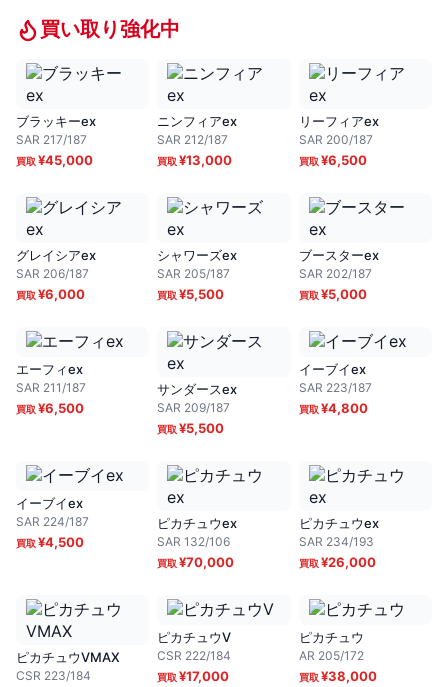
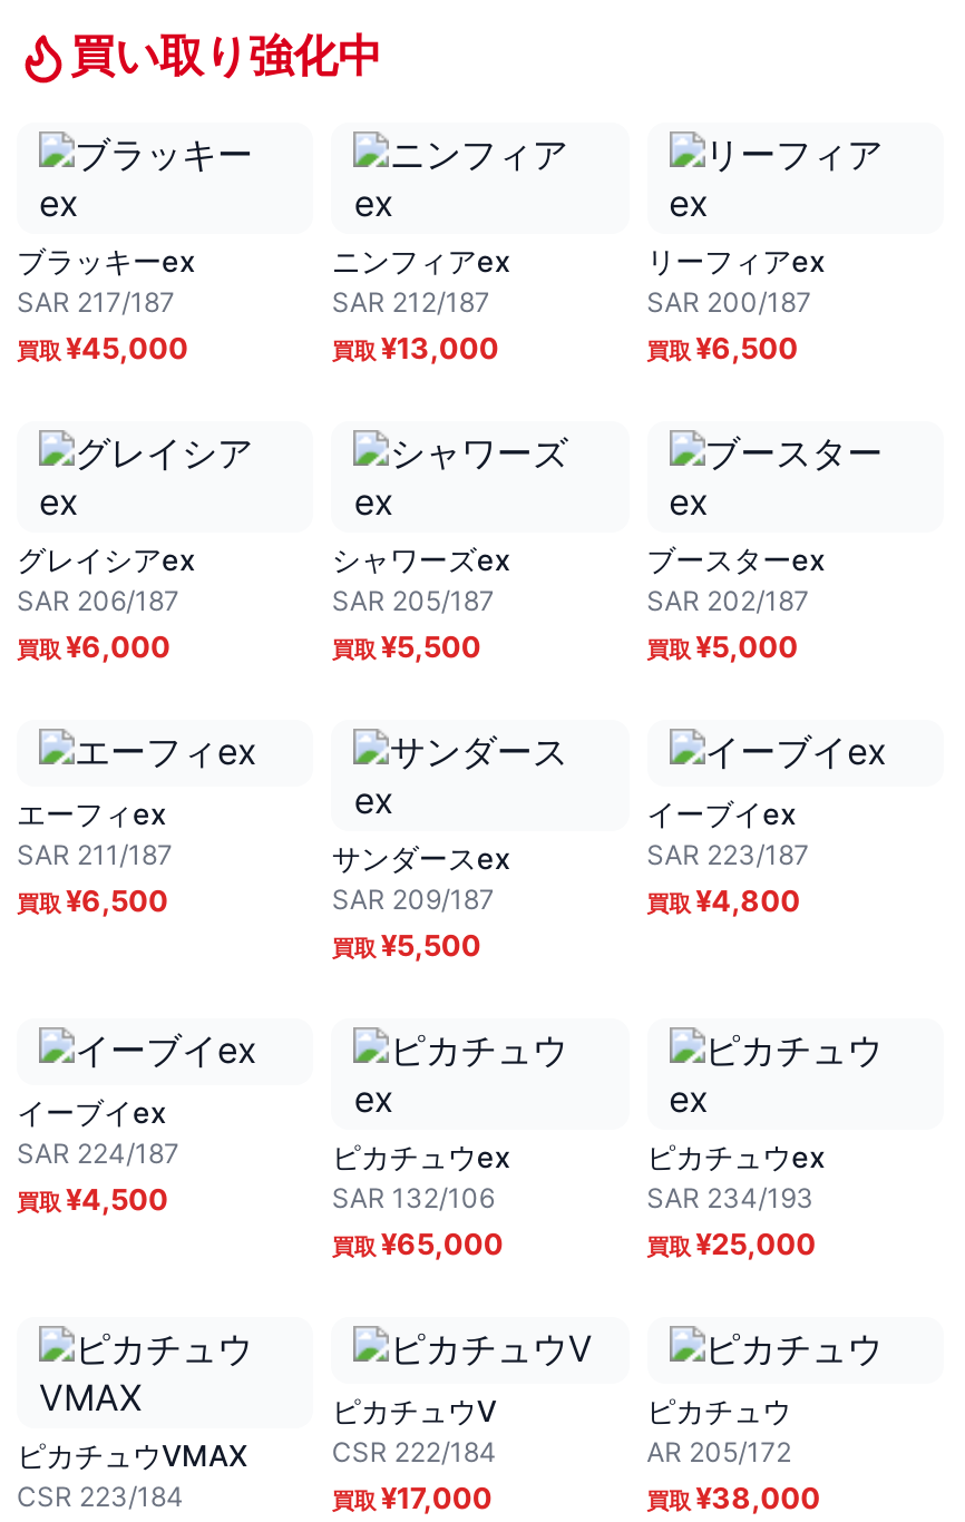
[179,554,234,570] ¥70,000 -> [381,1226,503,1261] ¥65,000
[321,554,376,570] ¥26,000 -> [696,1226,816,1261] ¥25,000

